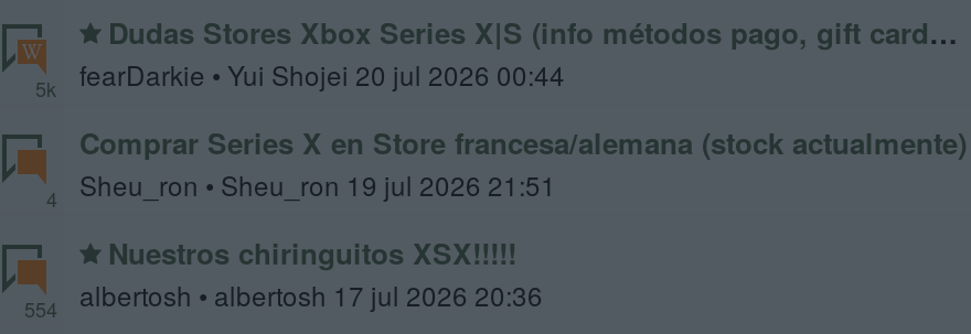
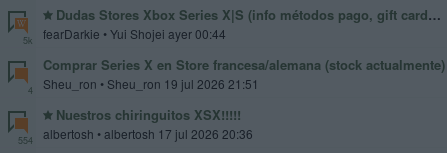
[79,55,565,93] fearDarkie • Yui Shojei 20 jul 2026 00:44 -> [43,25,226,42] fearDarkie • Yui Shojei ayer 00:44

